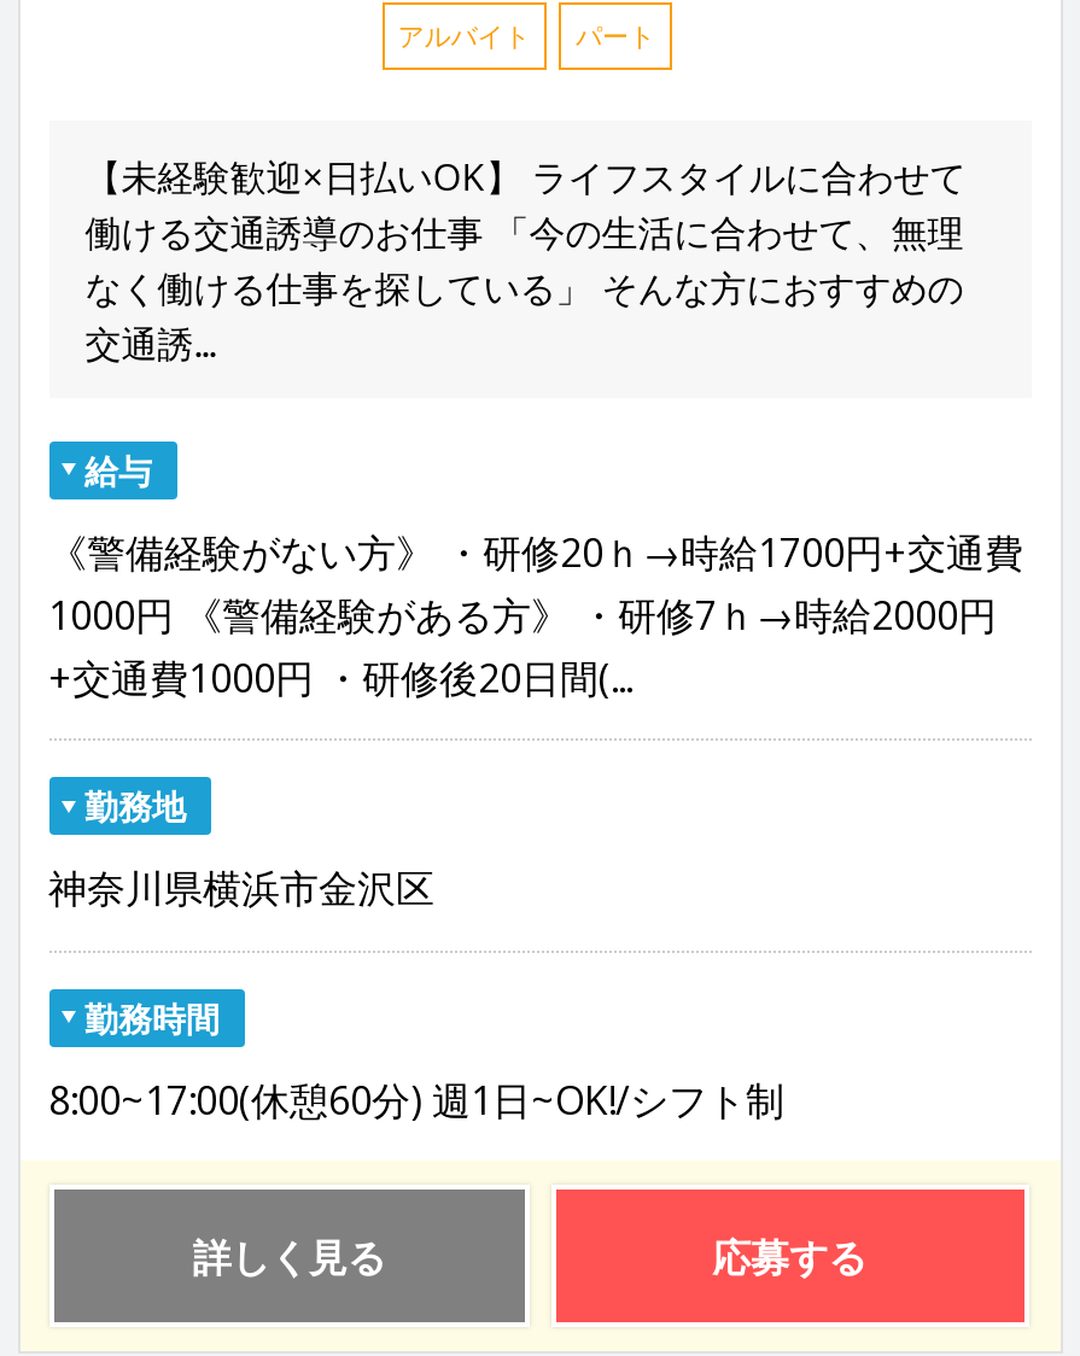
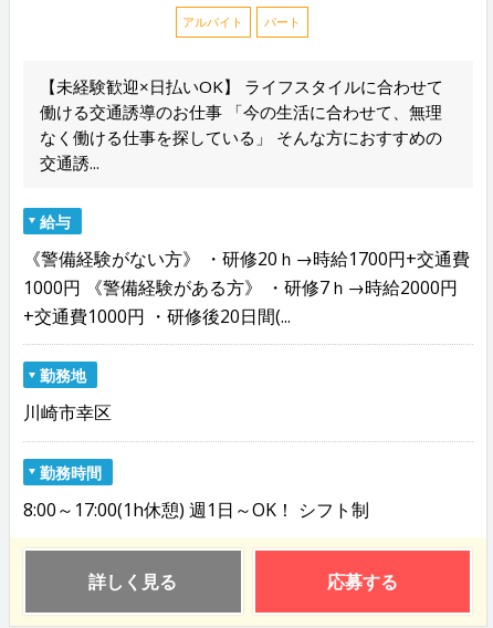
[48,862,434,915] 神奈川県横浜市金沢区 -> [23,401,111,425] 川崎市幸区
[48,1073,784,1126] 8:00~17:00(休憩60分) 週1日~OK!/シフト制 -> [23,497,369,522] 8:00～17:00(1h休憩) 週1日～OK！ シフト制

